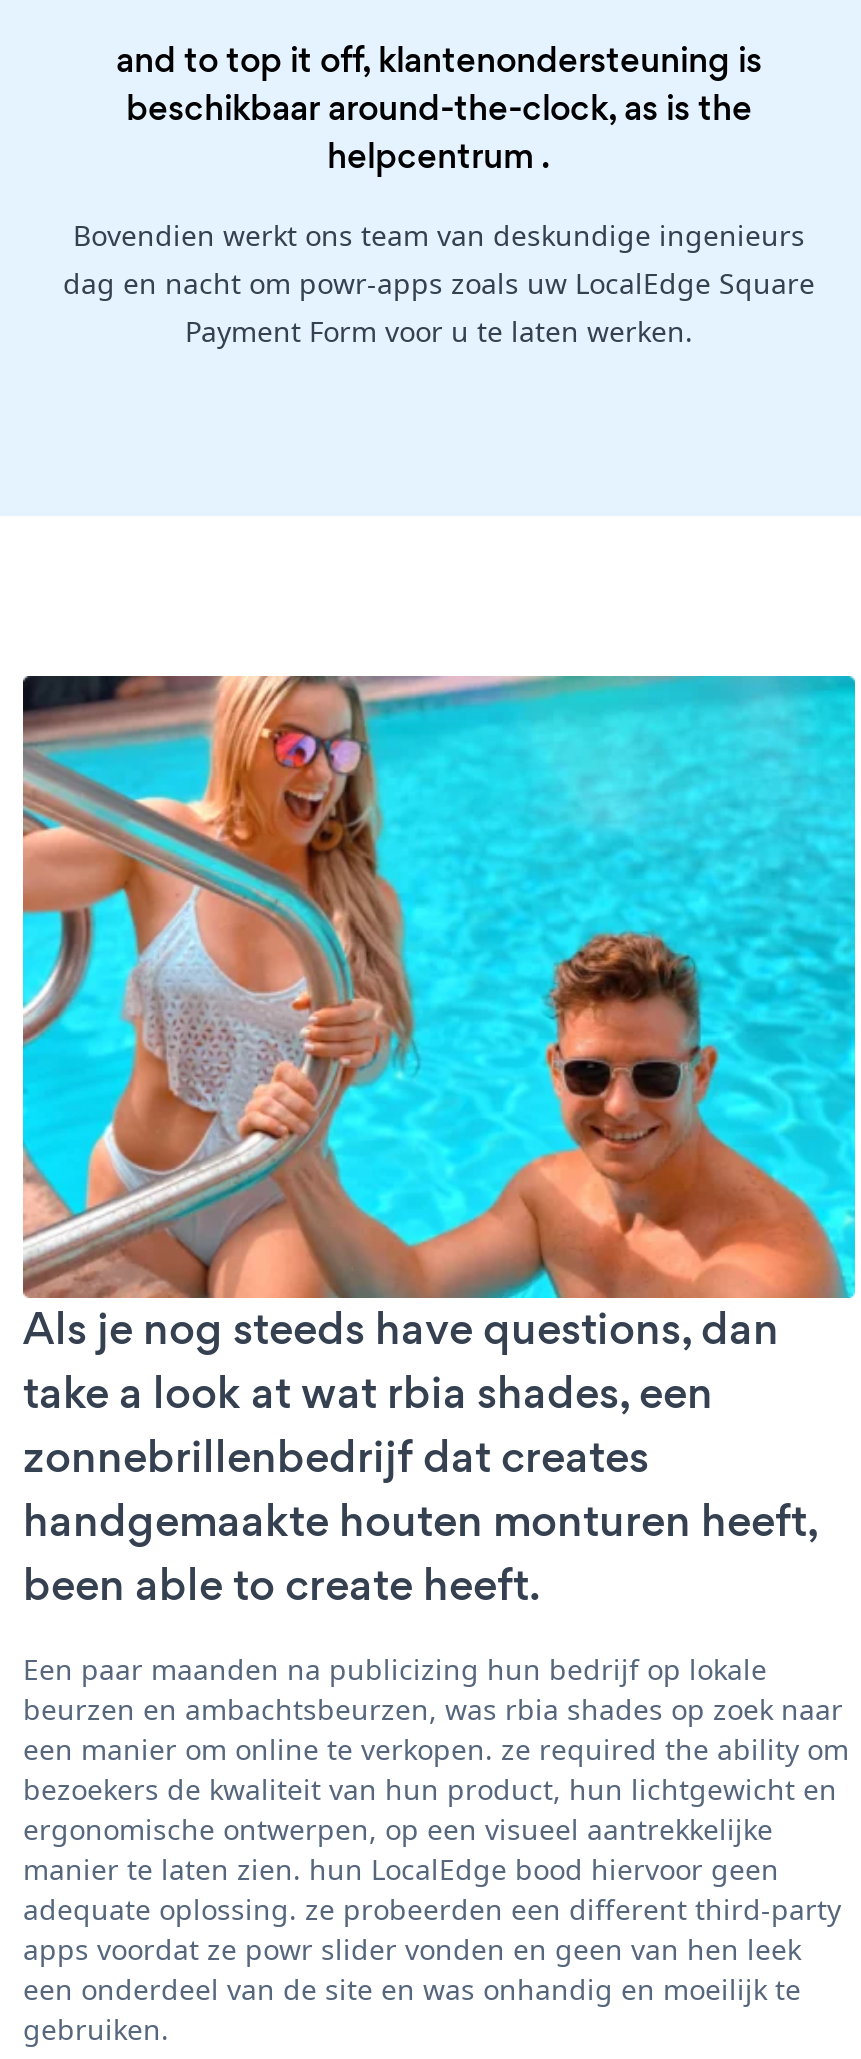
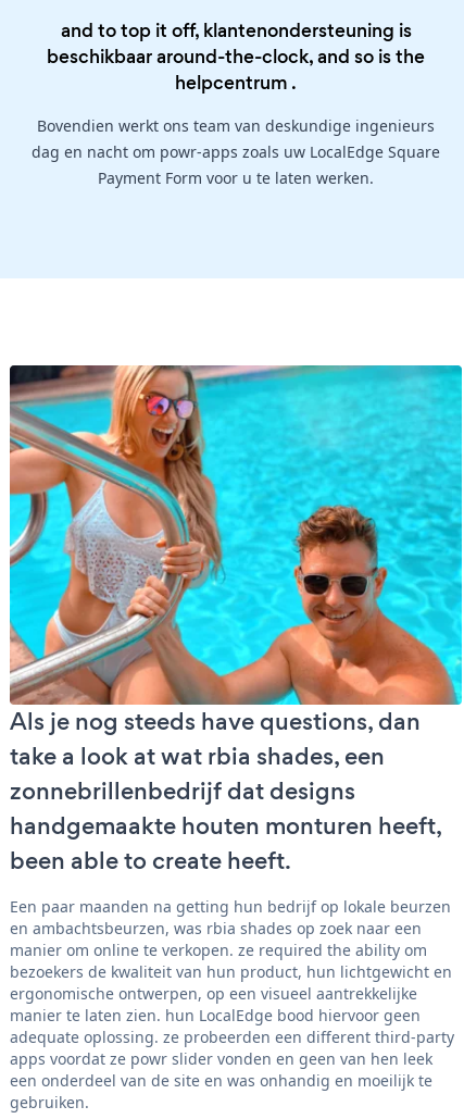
[126,84,752,132] beschikbaar around-the-clock, as is the -> [47,44,425,70] beschikbaar around-the-clock, and so is the
[23,1427,649,1489] zonnebrillenbedrijf dat creates -> [10,774,355,808] zonnebrillenbedrijf dat designs
[23,1651,849,1769] Een paar maanden na publicizing hun bedrijf op lokale | beurzen en ambachtsbeurzen, was rbia shades op zoek naar | een manier om online te verkopen. ze required the ability om -> [10,896,451,960] Een paar maanden na getting hun bedrijf op lokale beurzen | en ambachtsbeurzen, was rbia shades op zoek naar een | manier om online te verkopen. ze required the ability om

